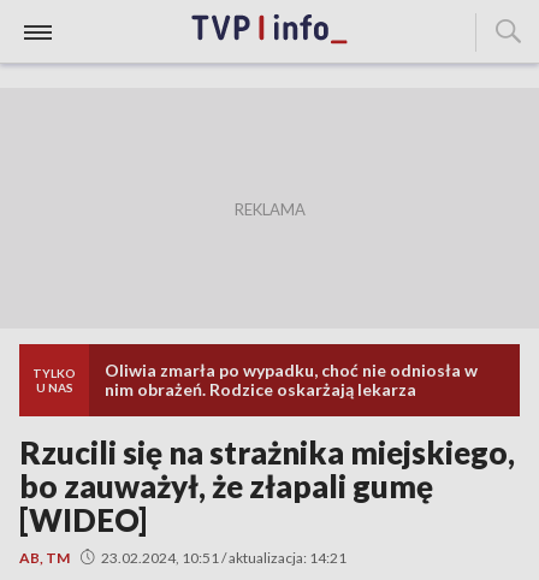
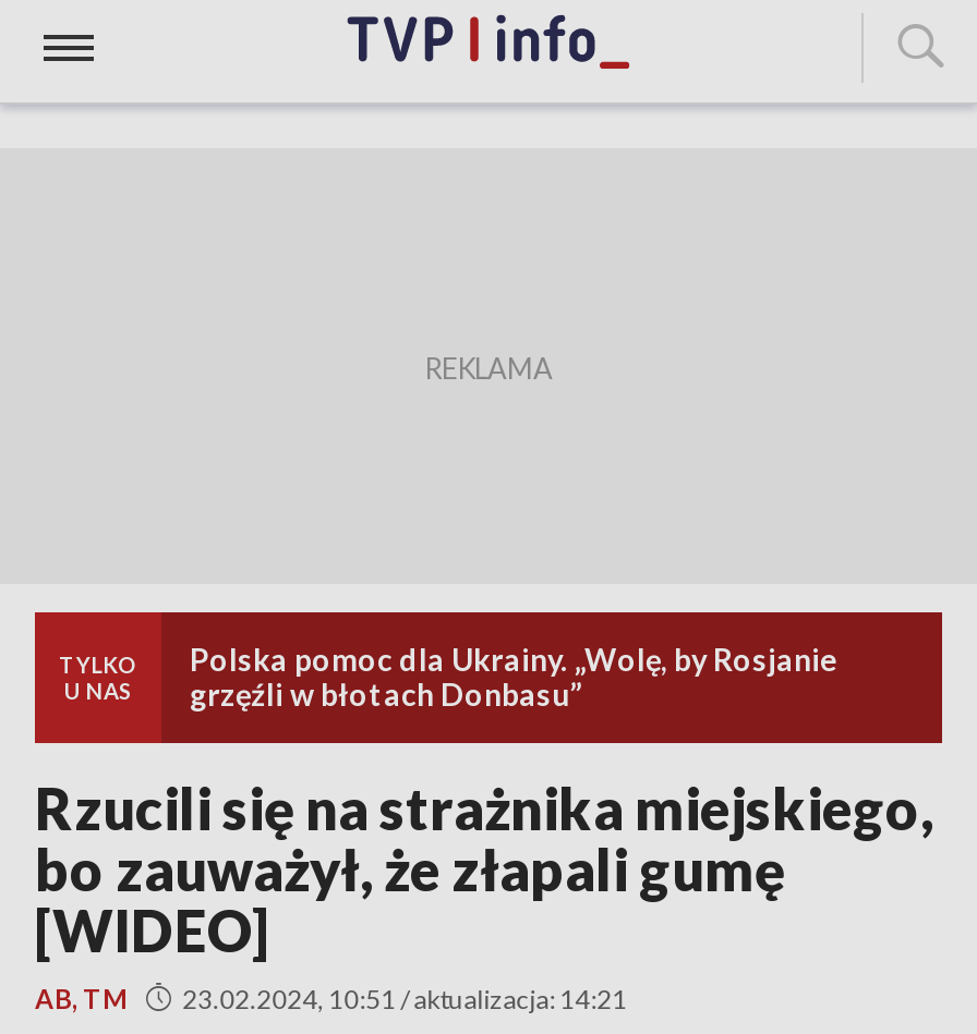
[105,360,478,400] Oliwia zmarła po wypadku, choć nie odniosła w | nim obrażeń. Rodzice oskarżają lekarza -> [190,641,837,713] Polska pomoc dla Ukrainy. „Wolę, by Rosjanie | grzęźli w błotach Donbasu”

